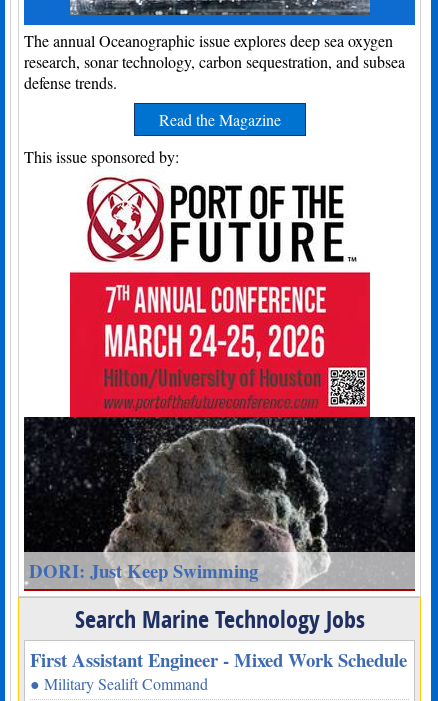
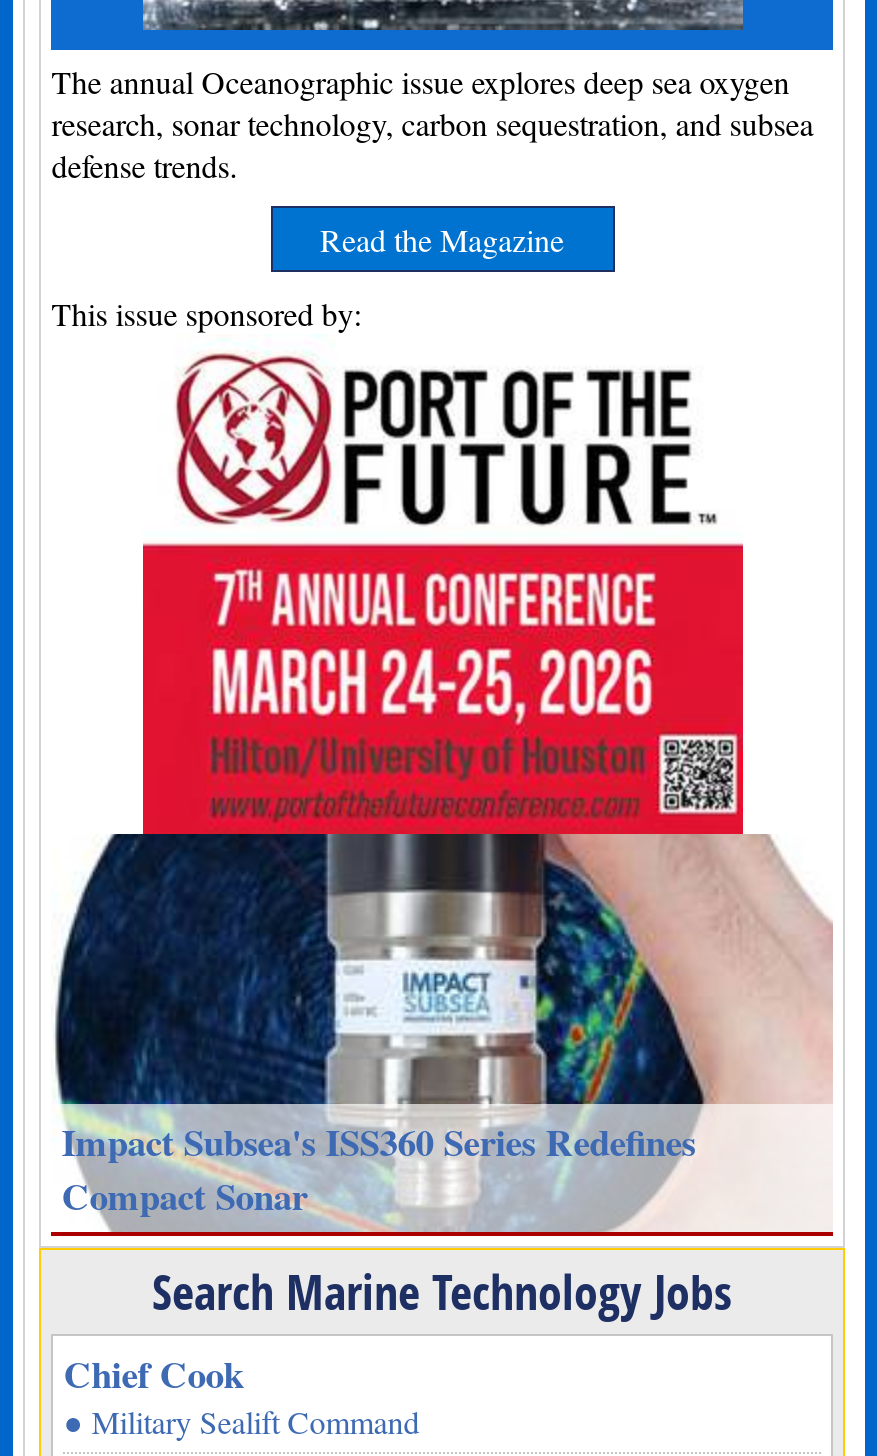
[23,416,416,589] [image] | DORI: Just Keep Swimming -> [51,832,833,1232] [image] | Impact Subsea's ISS360 Series Redefines | Compact Sonar
[30,646,407,673] First Assistant Engineer - Mixed Work Schedule -> [63,1346,243,1400] Chief Cook

